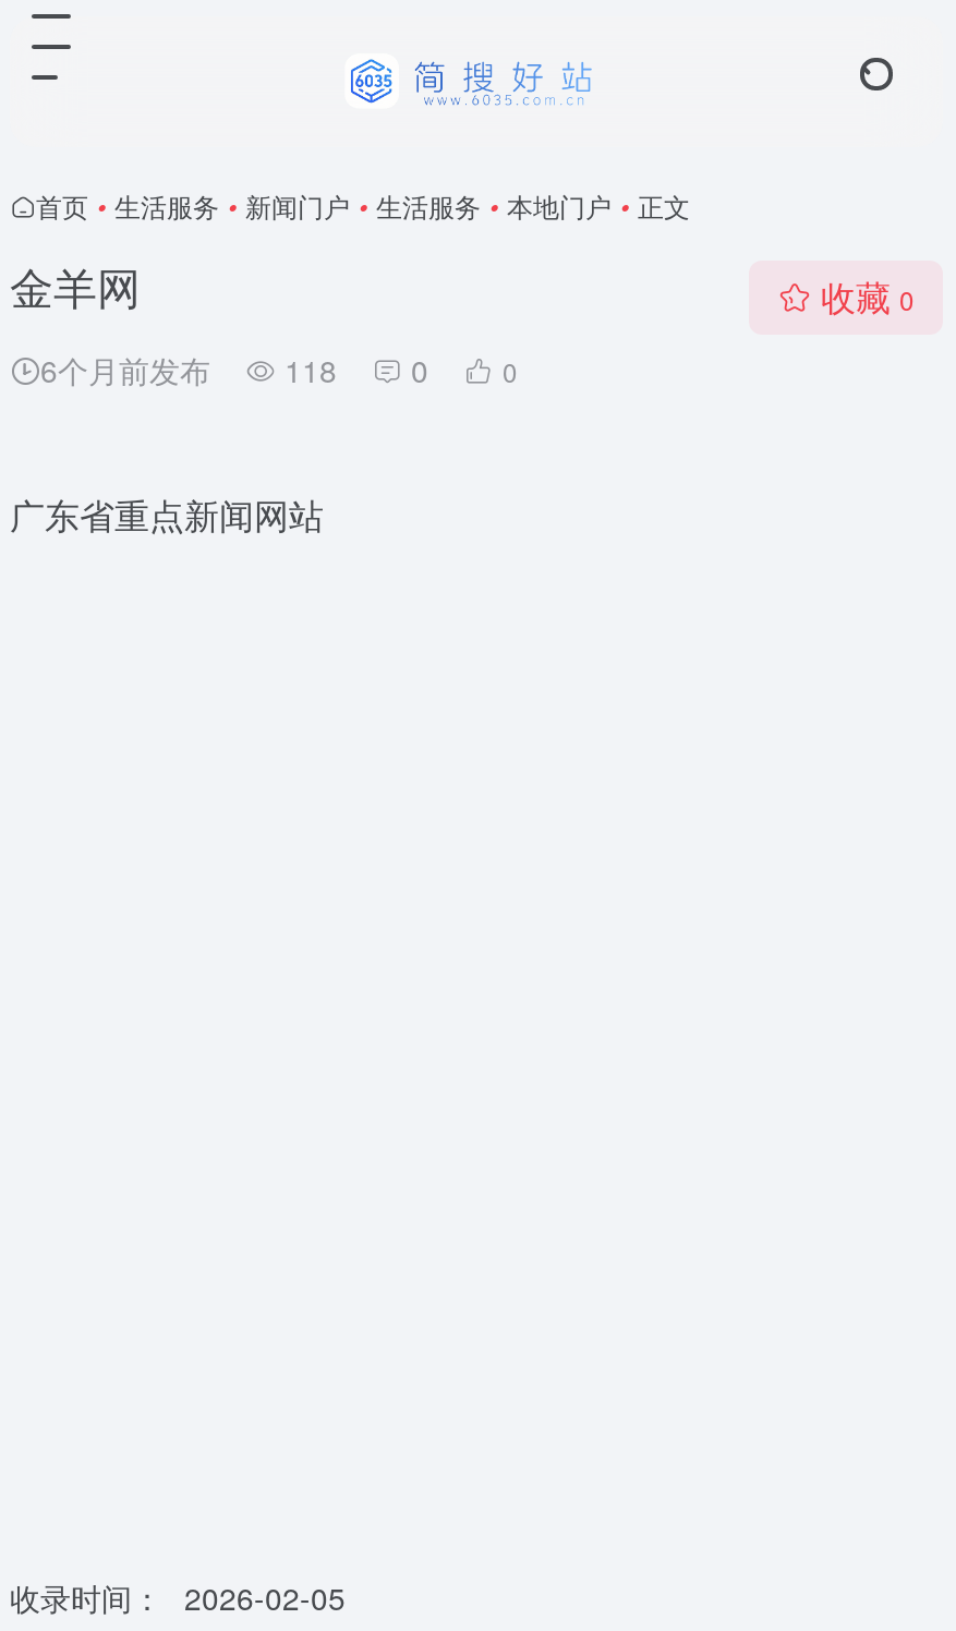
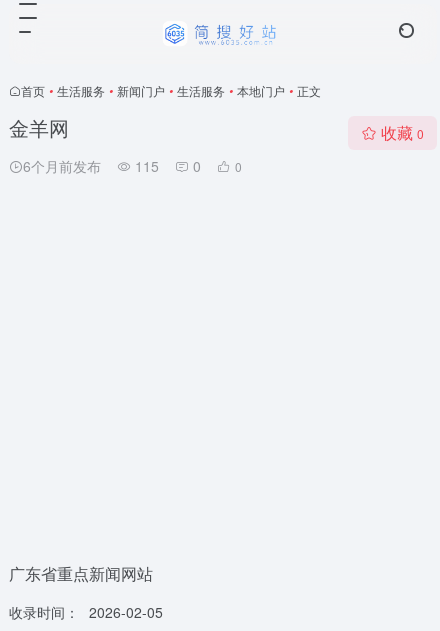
[40,348,518,391] 6个月前发布 118 0 0 -> [23,156,242,176] 6个月前发布 115 0 0
moved [10,490,324,540] -> [9,562,153,585]: 广东省重点新闻网站

